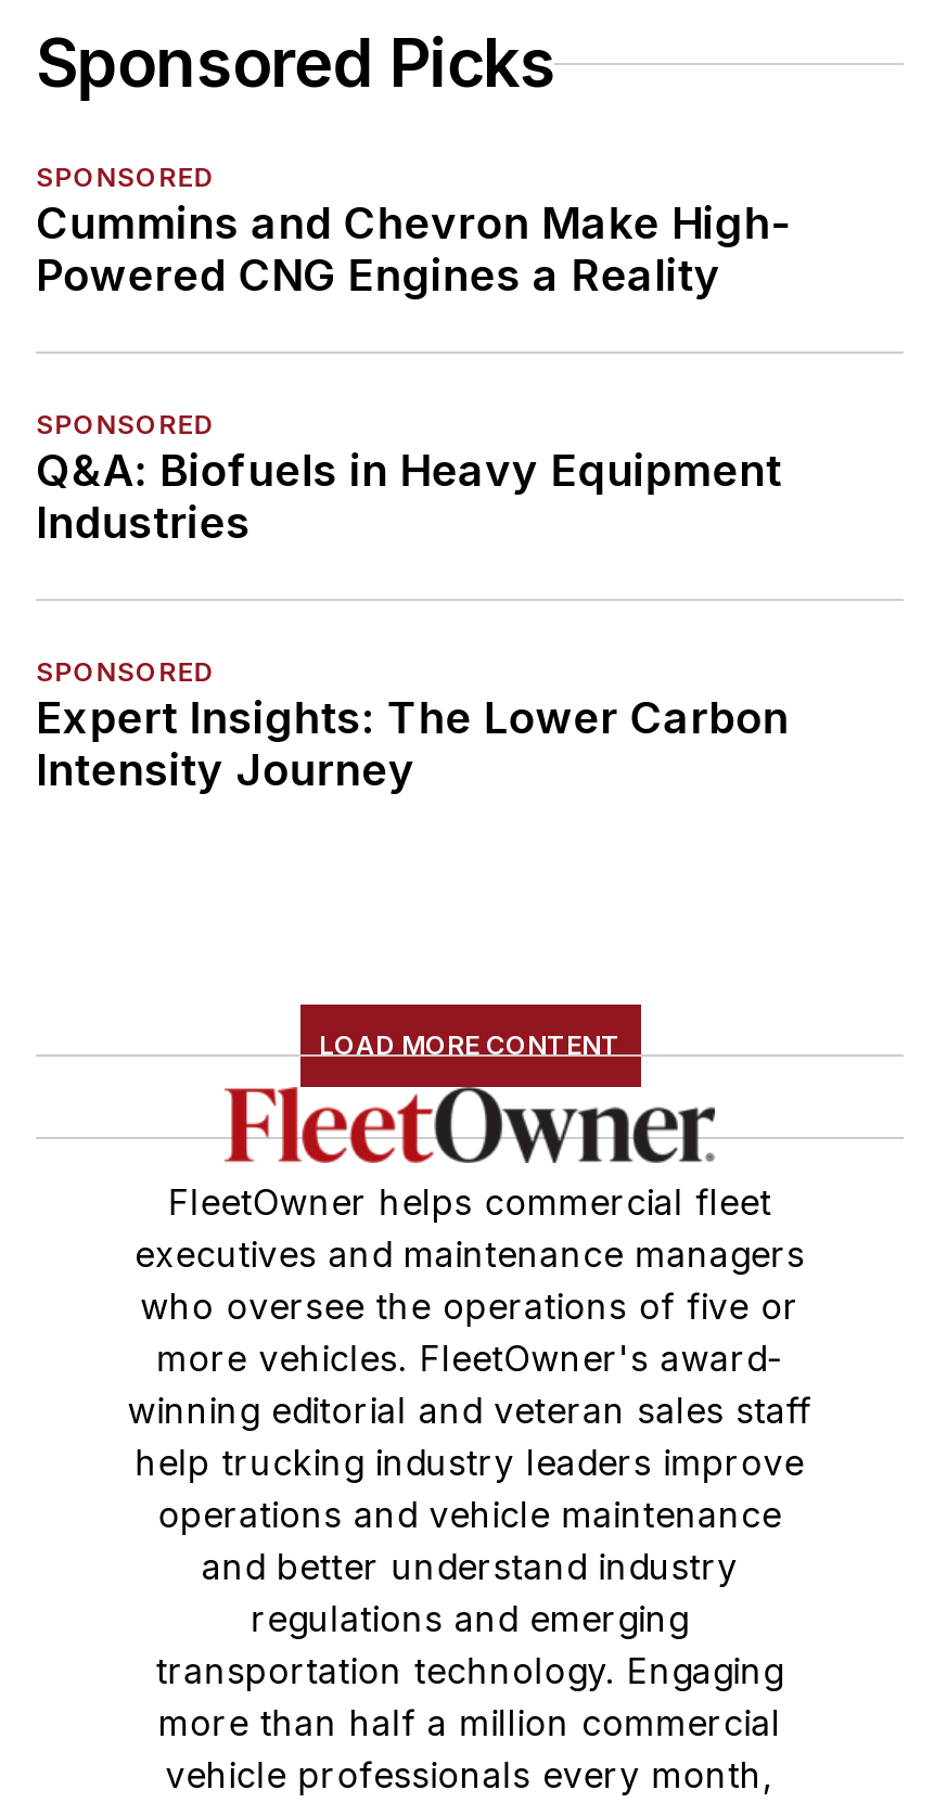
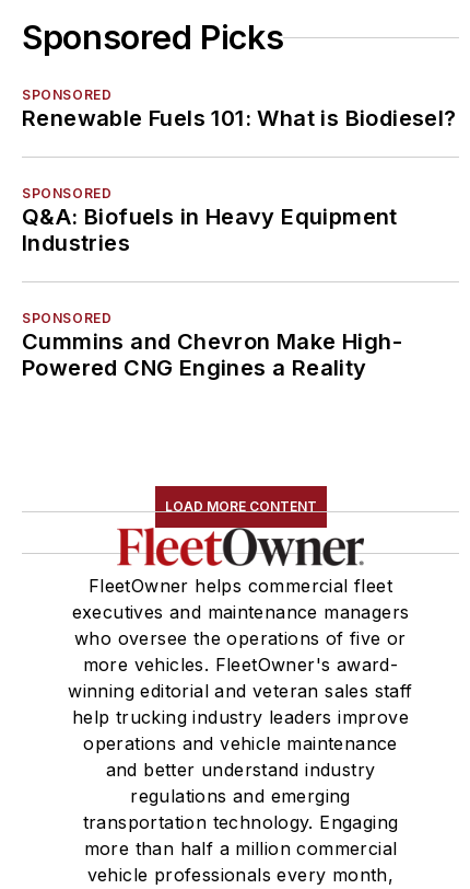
moved [36,197,791,302] -> [22,328,402,381]: Cummins and Chevron Make High- | Powered CNG Engines a Reality
none -> [22,105,456,131] Renewable Fuels 101: What is Biodiesel?
[36,692,789,796] Expert Insights: The Lower Carbon | Intensity Journey -> none

